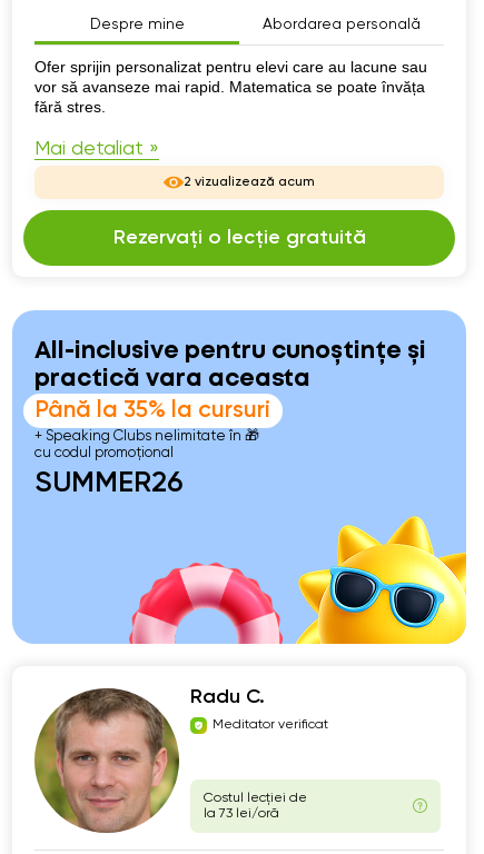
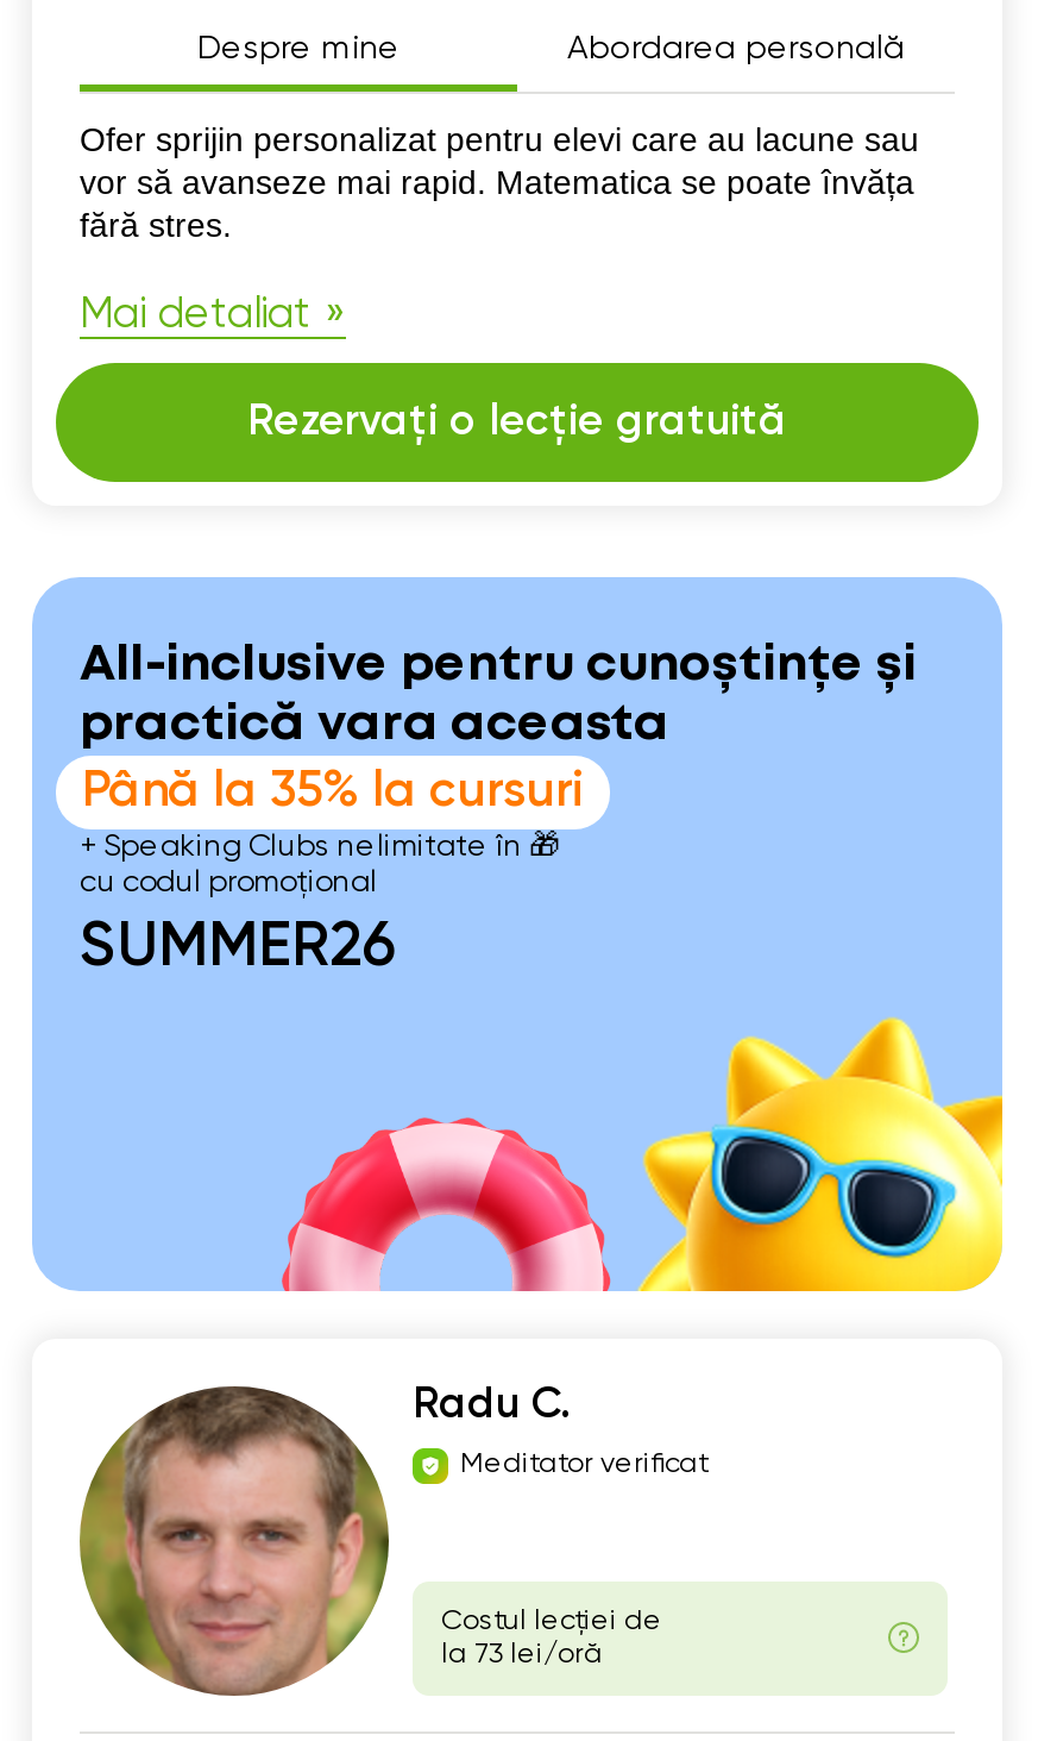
[184,175,315,189] 2 vizualizează acum -> none

